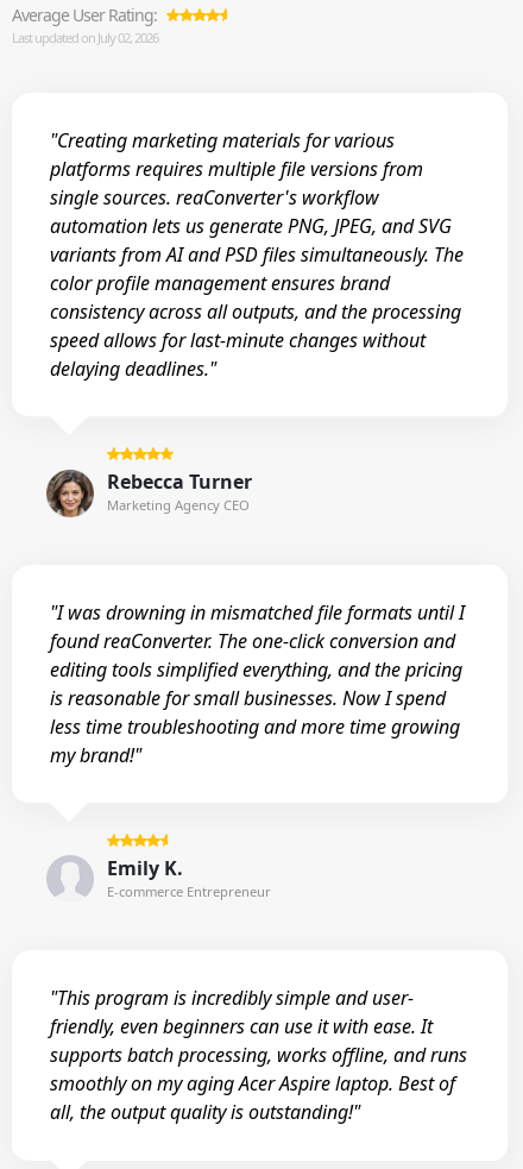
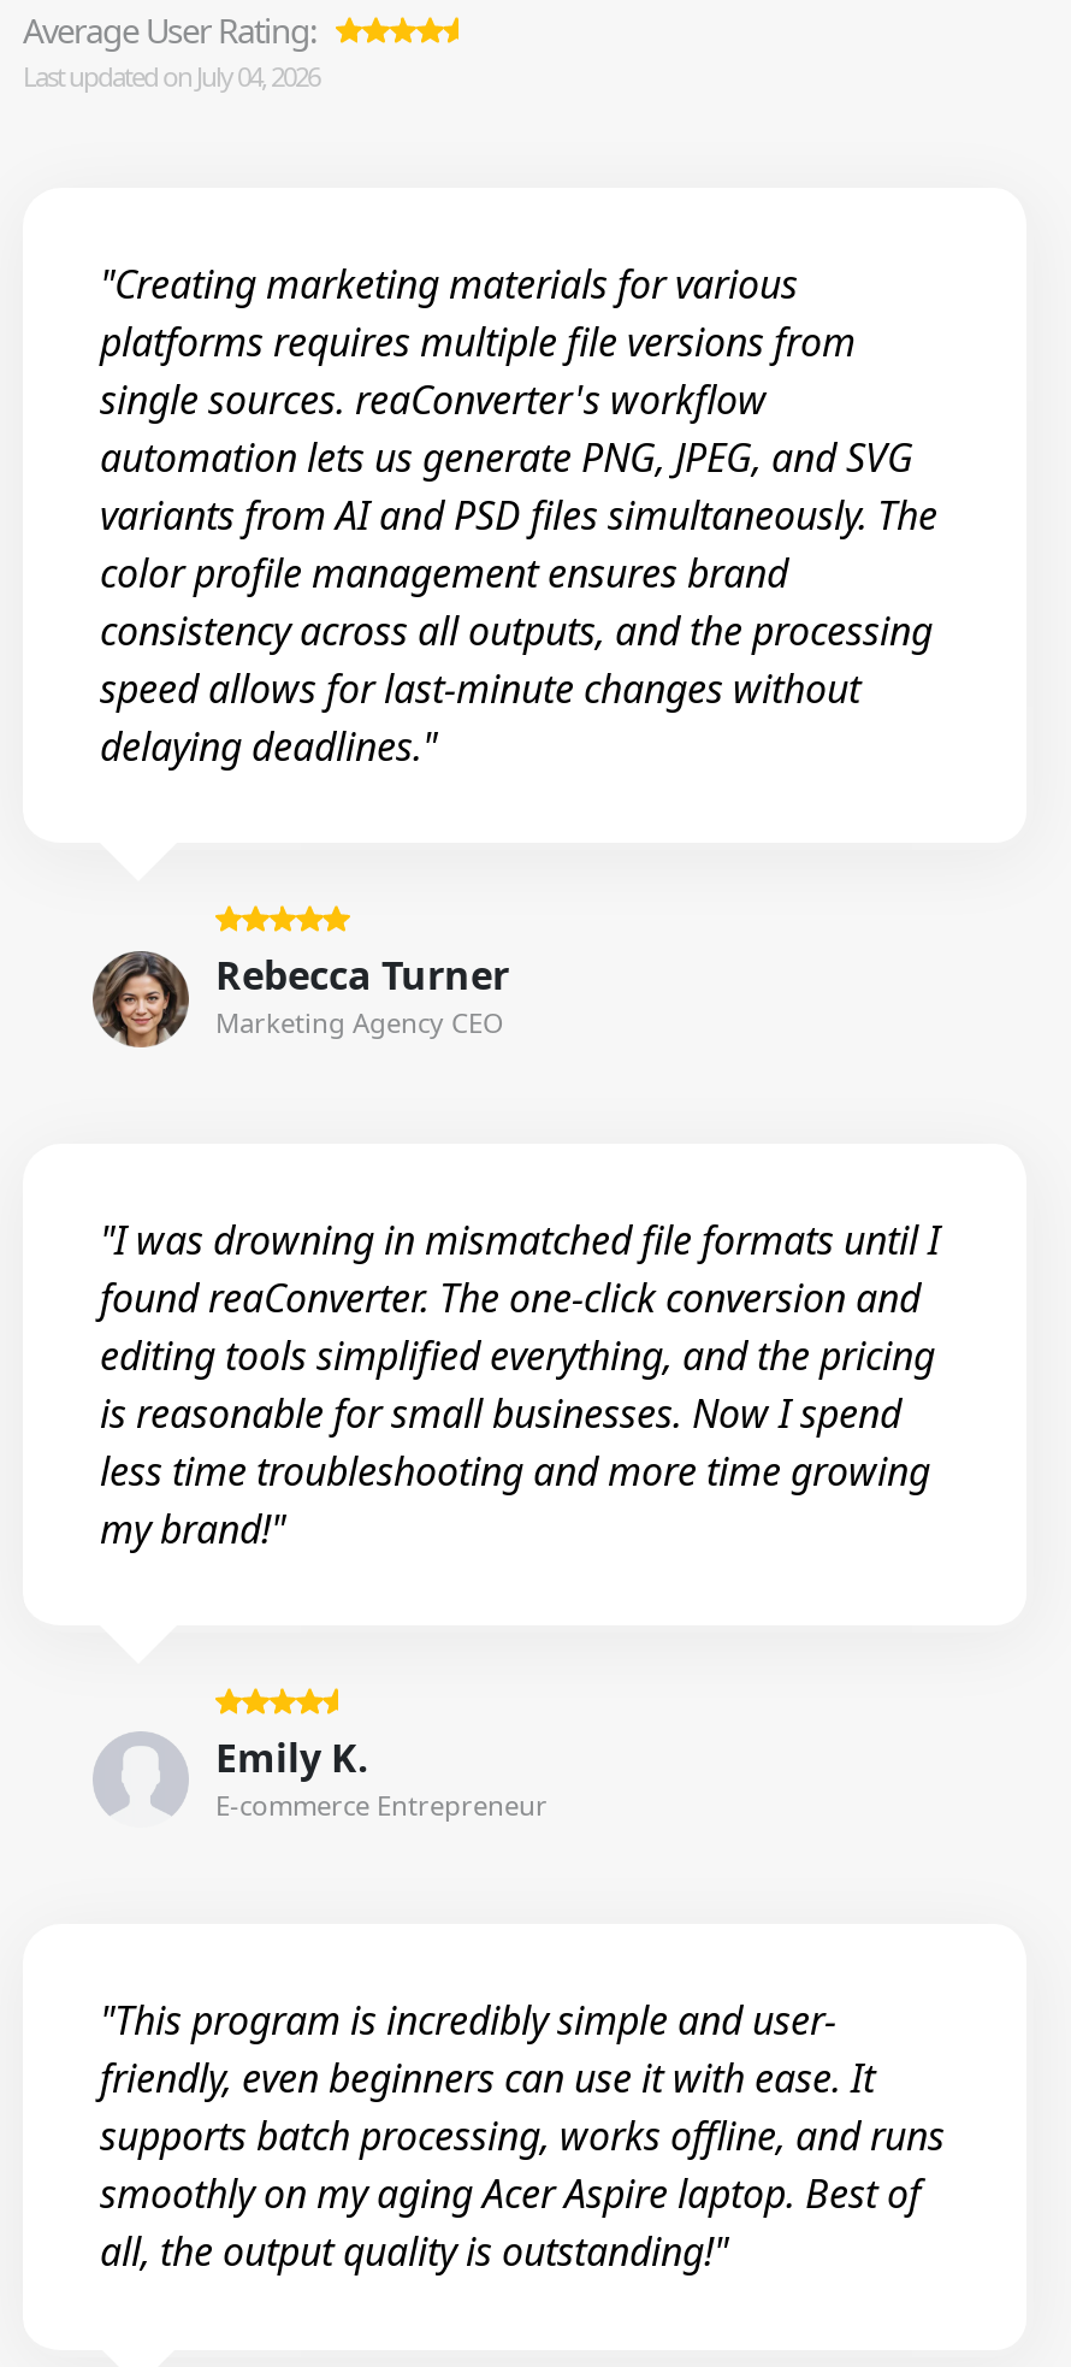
[12,28,158,46] Last updated on July 02, 2026 -> [23,57,319,93] Last updated on July 04, 2026

